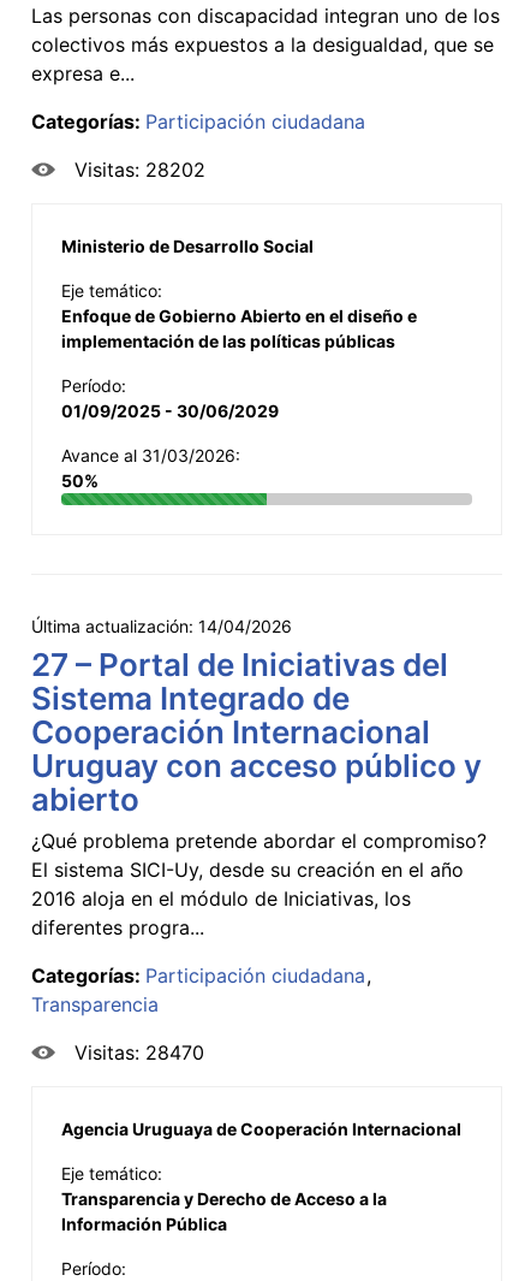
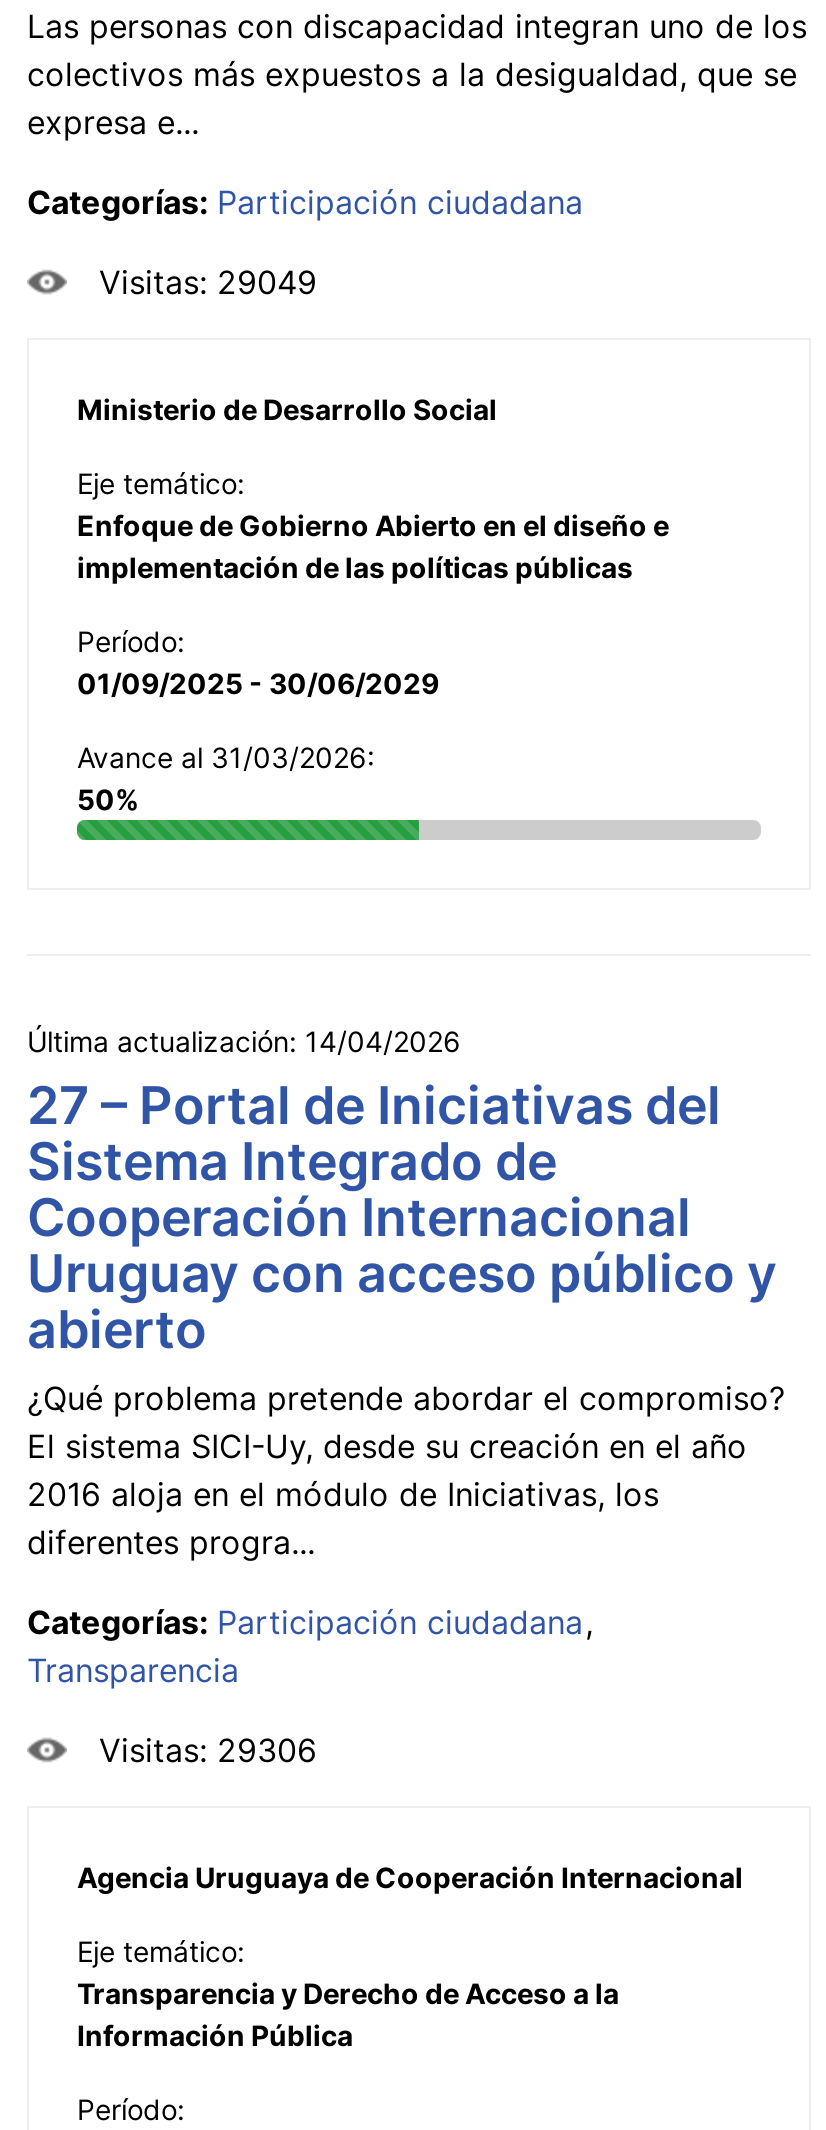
[74,157,205,181] Visitas: 28202 -> [99,262,317,302] Visitas: 29049
[74,1040,204,1064] Visitas: 28470 -> [99,1730,317,1770] Visitas: 29306

